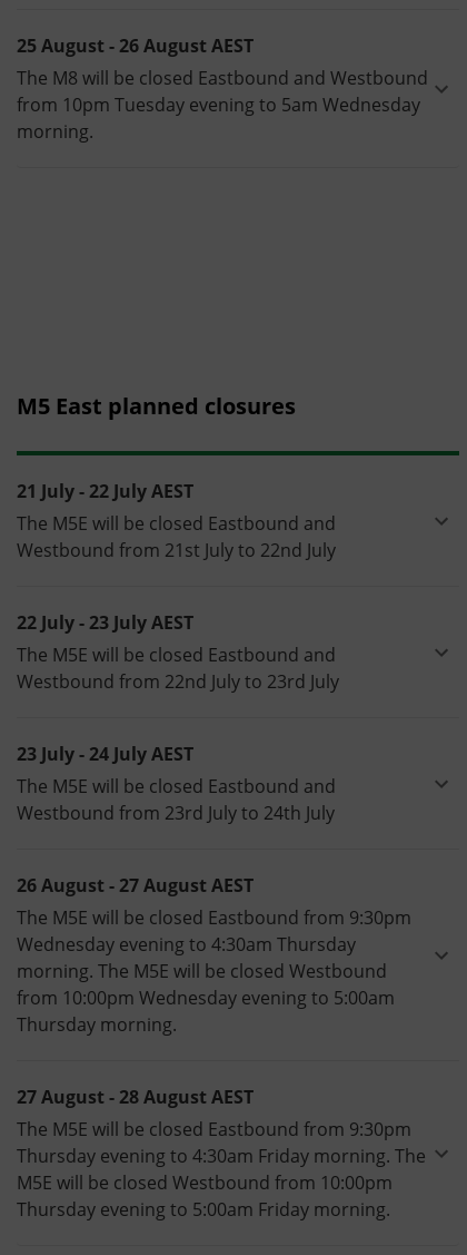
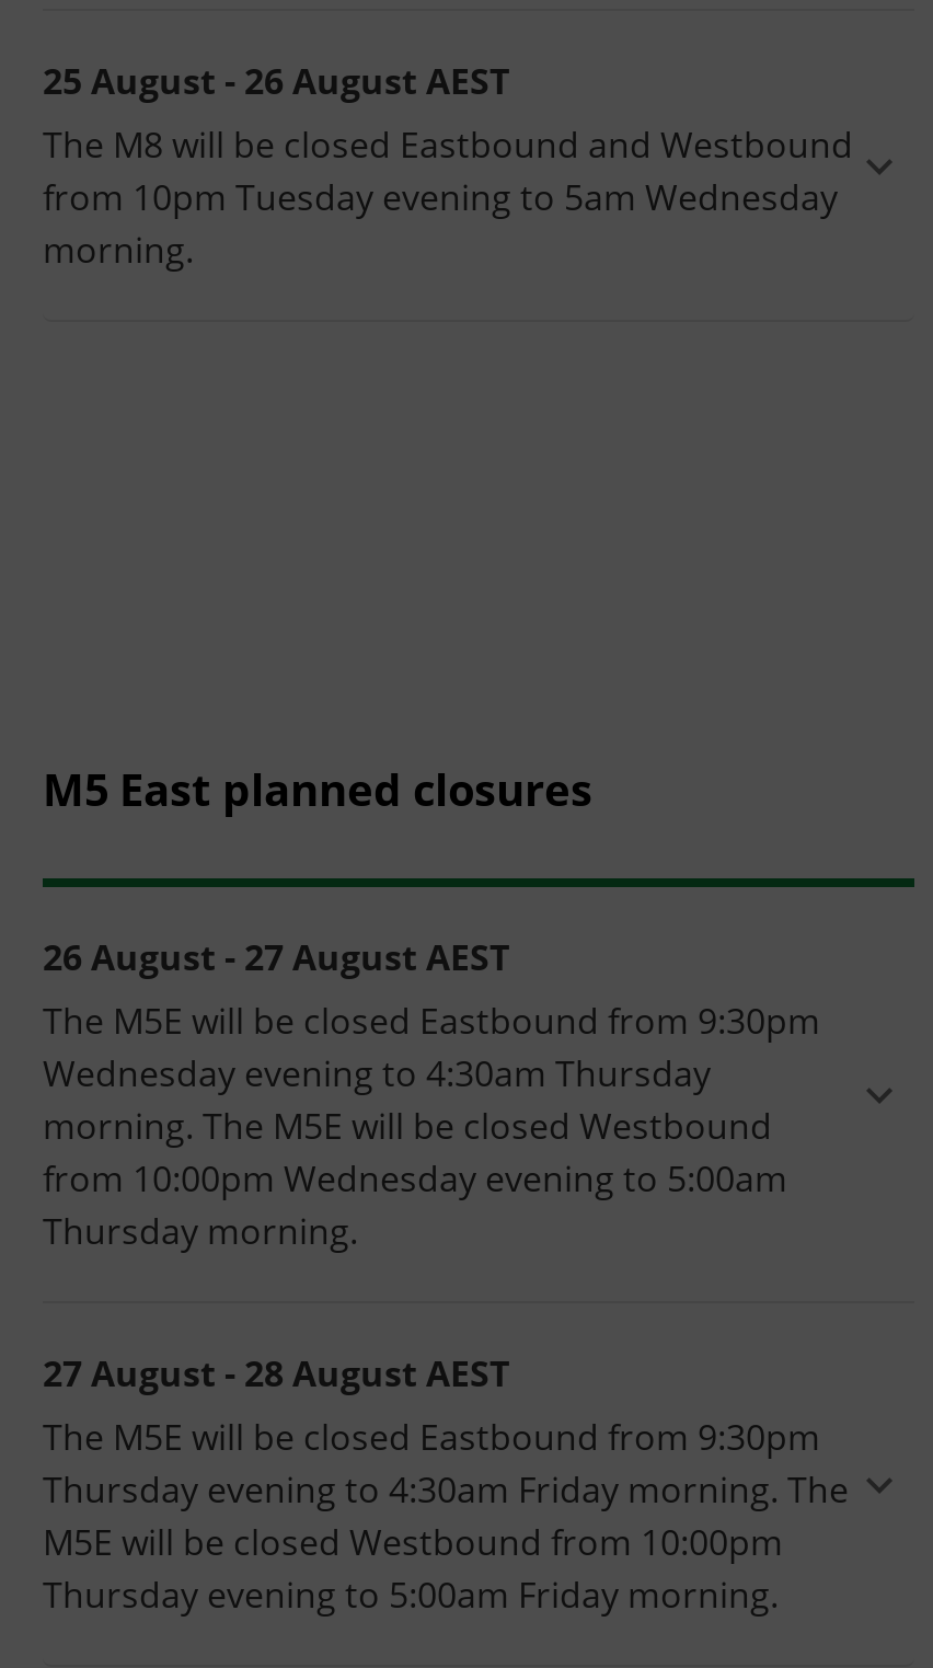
[17,479,339,825] 21 July - 22 July AEST | The M5E will be closed Eastbound and | Westbound from 21st July to 22nd July | 22 July - 23 July AEST | The M5E will be closed Eastbound and | Westbound from 22nd July to 23rd July | 23 July - 24 July AEST | The M5E will be closed Eastbound and | Westbound from 23rd July to 24th July -> none

